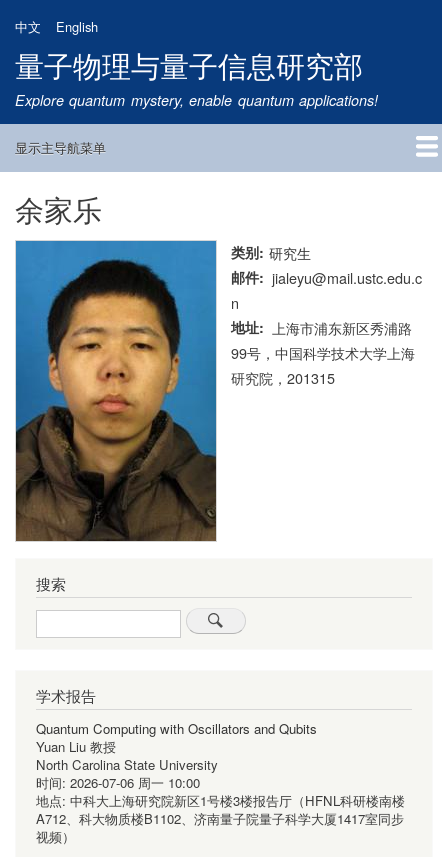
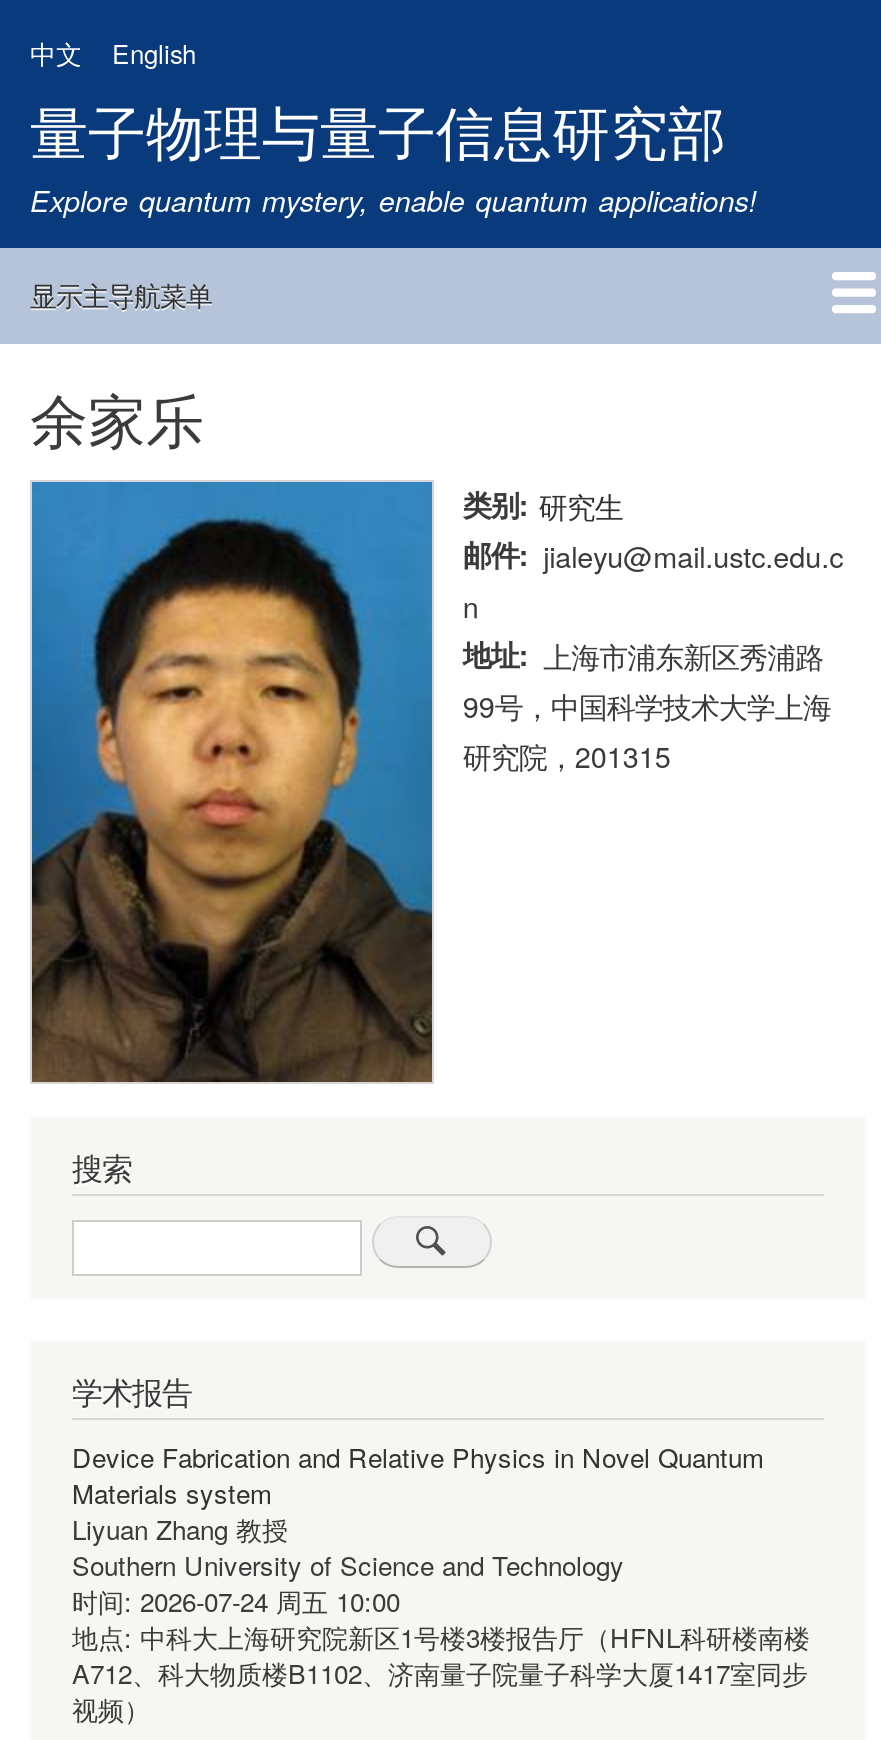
[36,719,317,792] Quantum Computing with Oscillators and Qubits | Yuan Liu 教授 | North Carolina State University | 时间: 2026-07-06 周一 10:00 -> [72,1439,764,1621] Device Fabrication and Relative Physics in Novel Quantum | Materials system | Liyuan Zhang 教授 | Southern University of Science and Technology | 时间: 2026-07-24 周五 10:00

